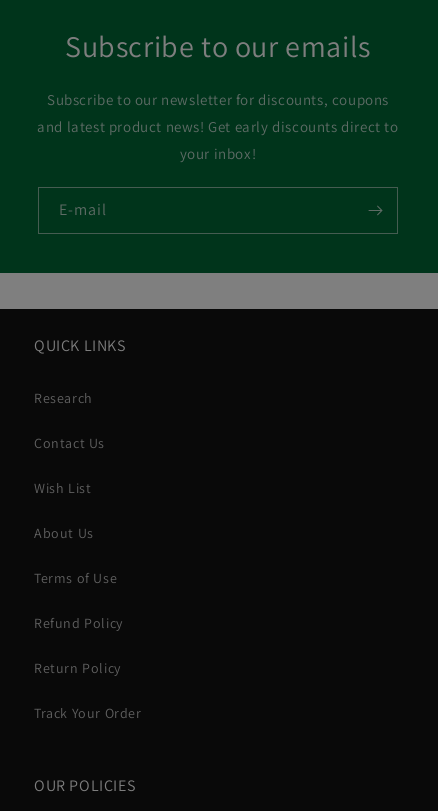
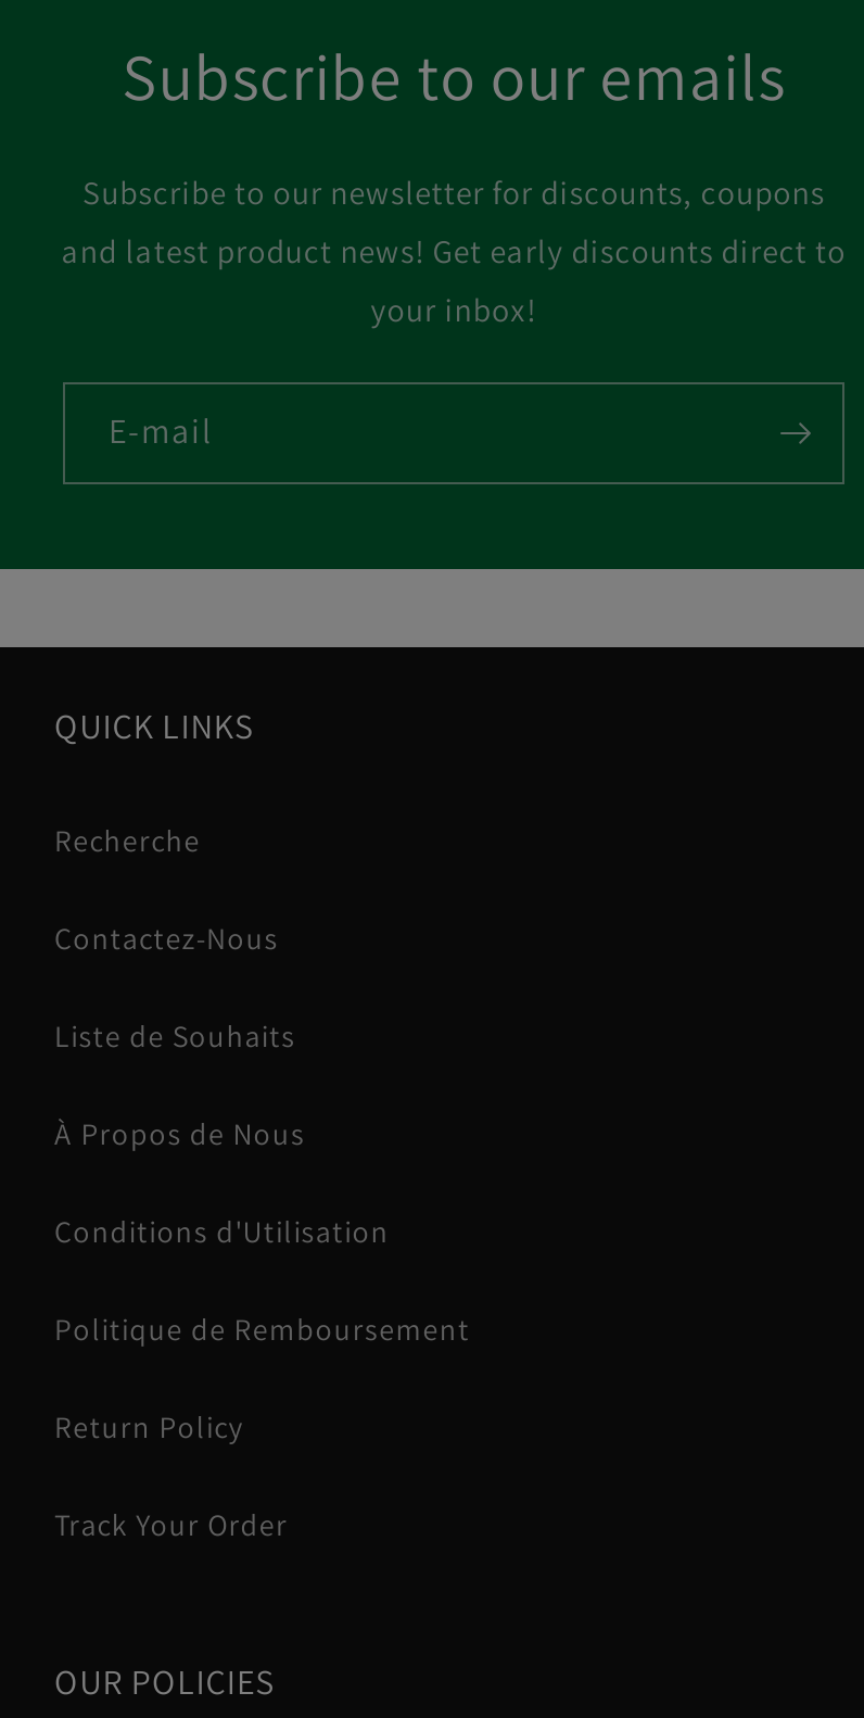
[34,389,93,407] Research -> [54,821,201,860] Recherche
[34,434,105,452] Contact Us -> [54,919,279,958] Contactez-Nous
[34,479,91,497] Wish List -> [54,1016,296,1055] Liste de Souhaits
[34,524,94,542] About Us -> [54,1114,305,1153] À Propos de Nous
[34,569,117,587] Terms of Use -> [54,1212,389,1251] Conditions d'Utilisation
[34,614,123,632] Refund Policy -> [54,1309,470,1349] Politique de Remboursement

